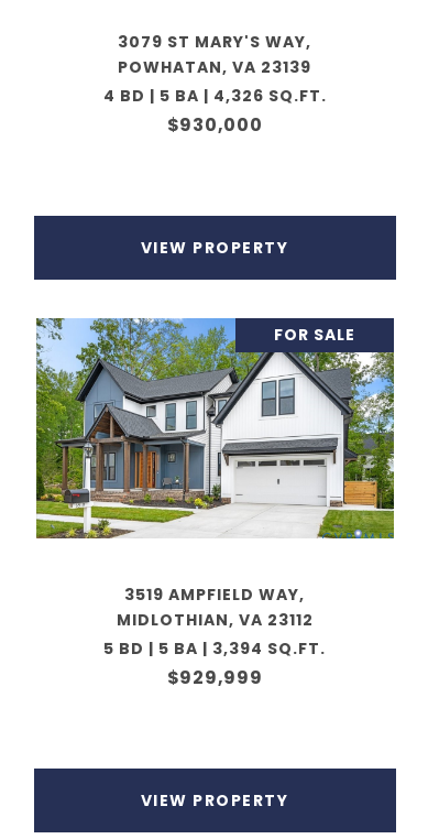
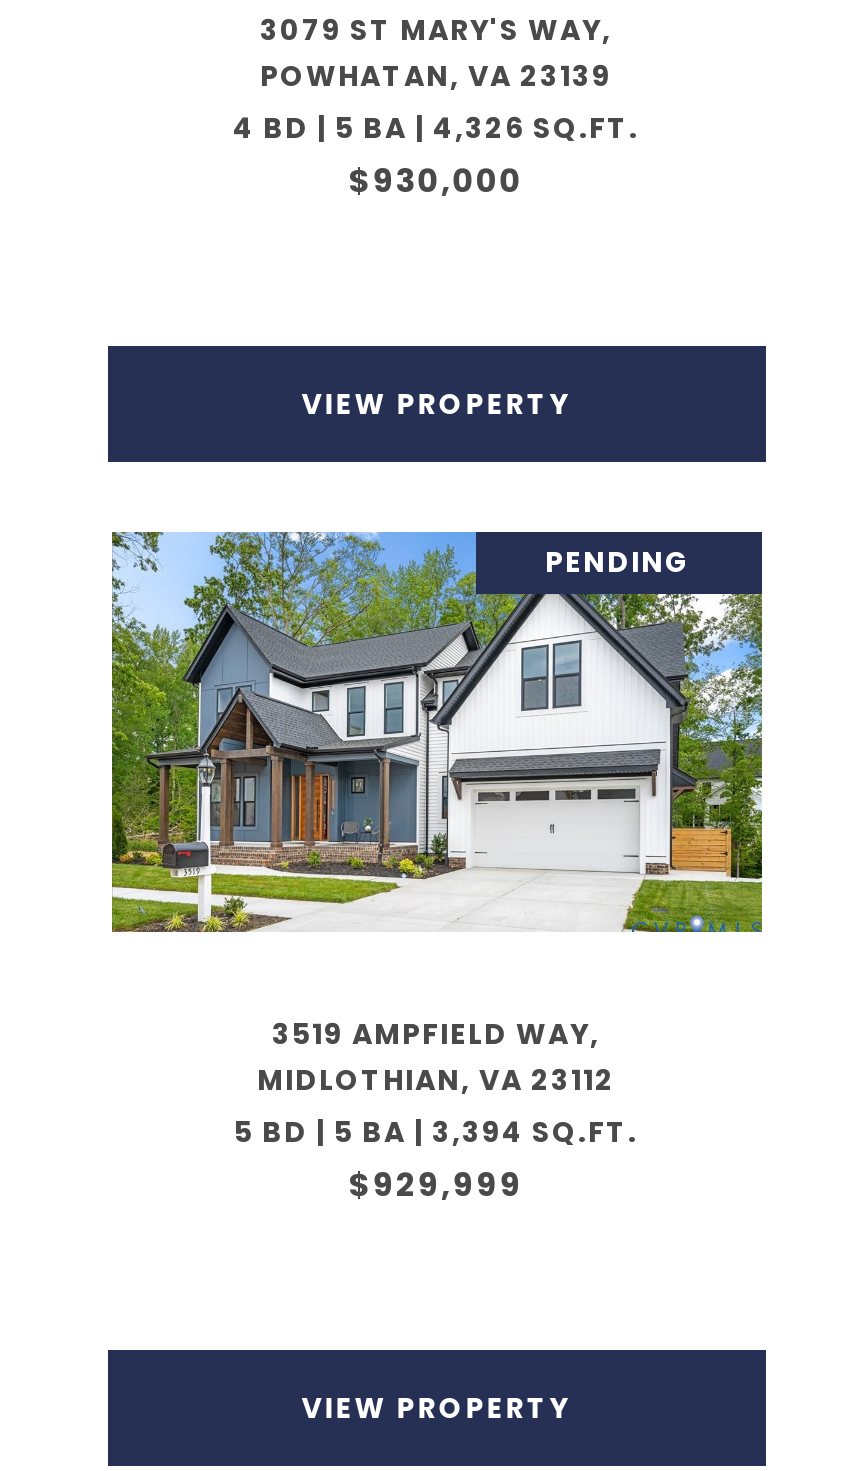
[273,324,355,346] FOR SALE -> [545,542,691,582] PENDING

